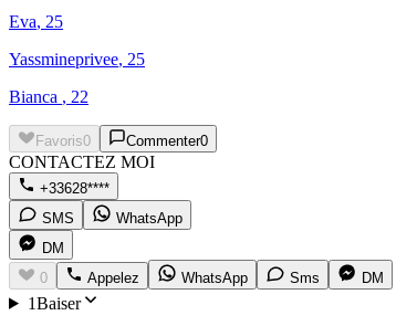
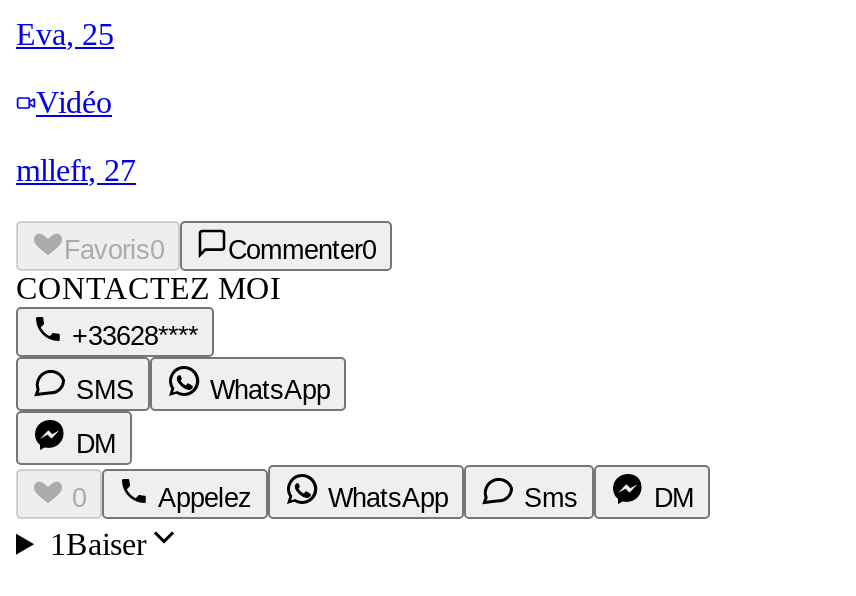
[9,50,145,68] Yassmineprivee, 25 -> [36,85,112,119] Vidéo
[9,87,88,106] Bianca, 22 -> [16,153,136,187] mllefr, 27

